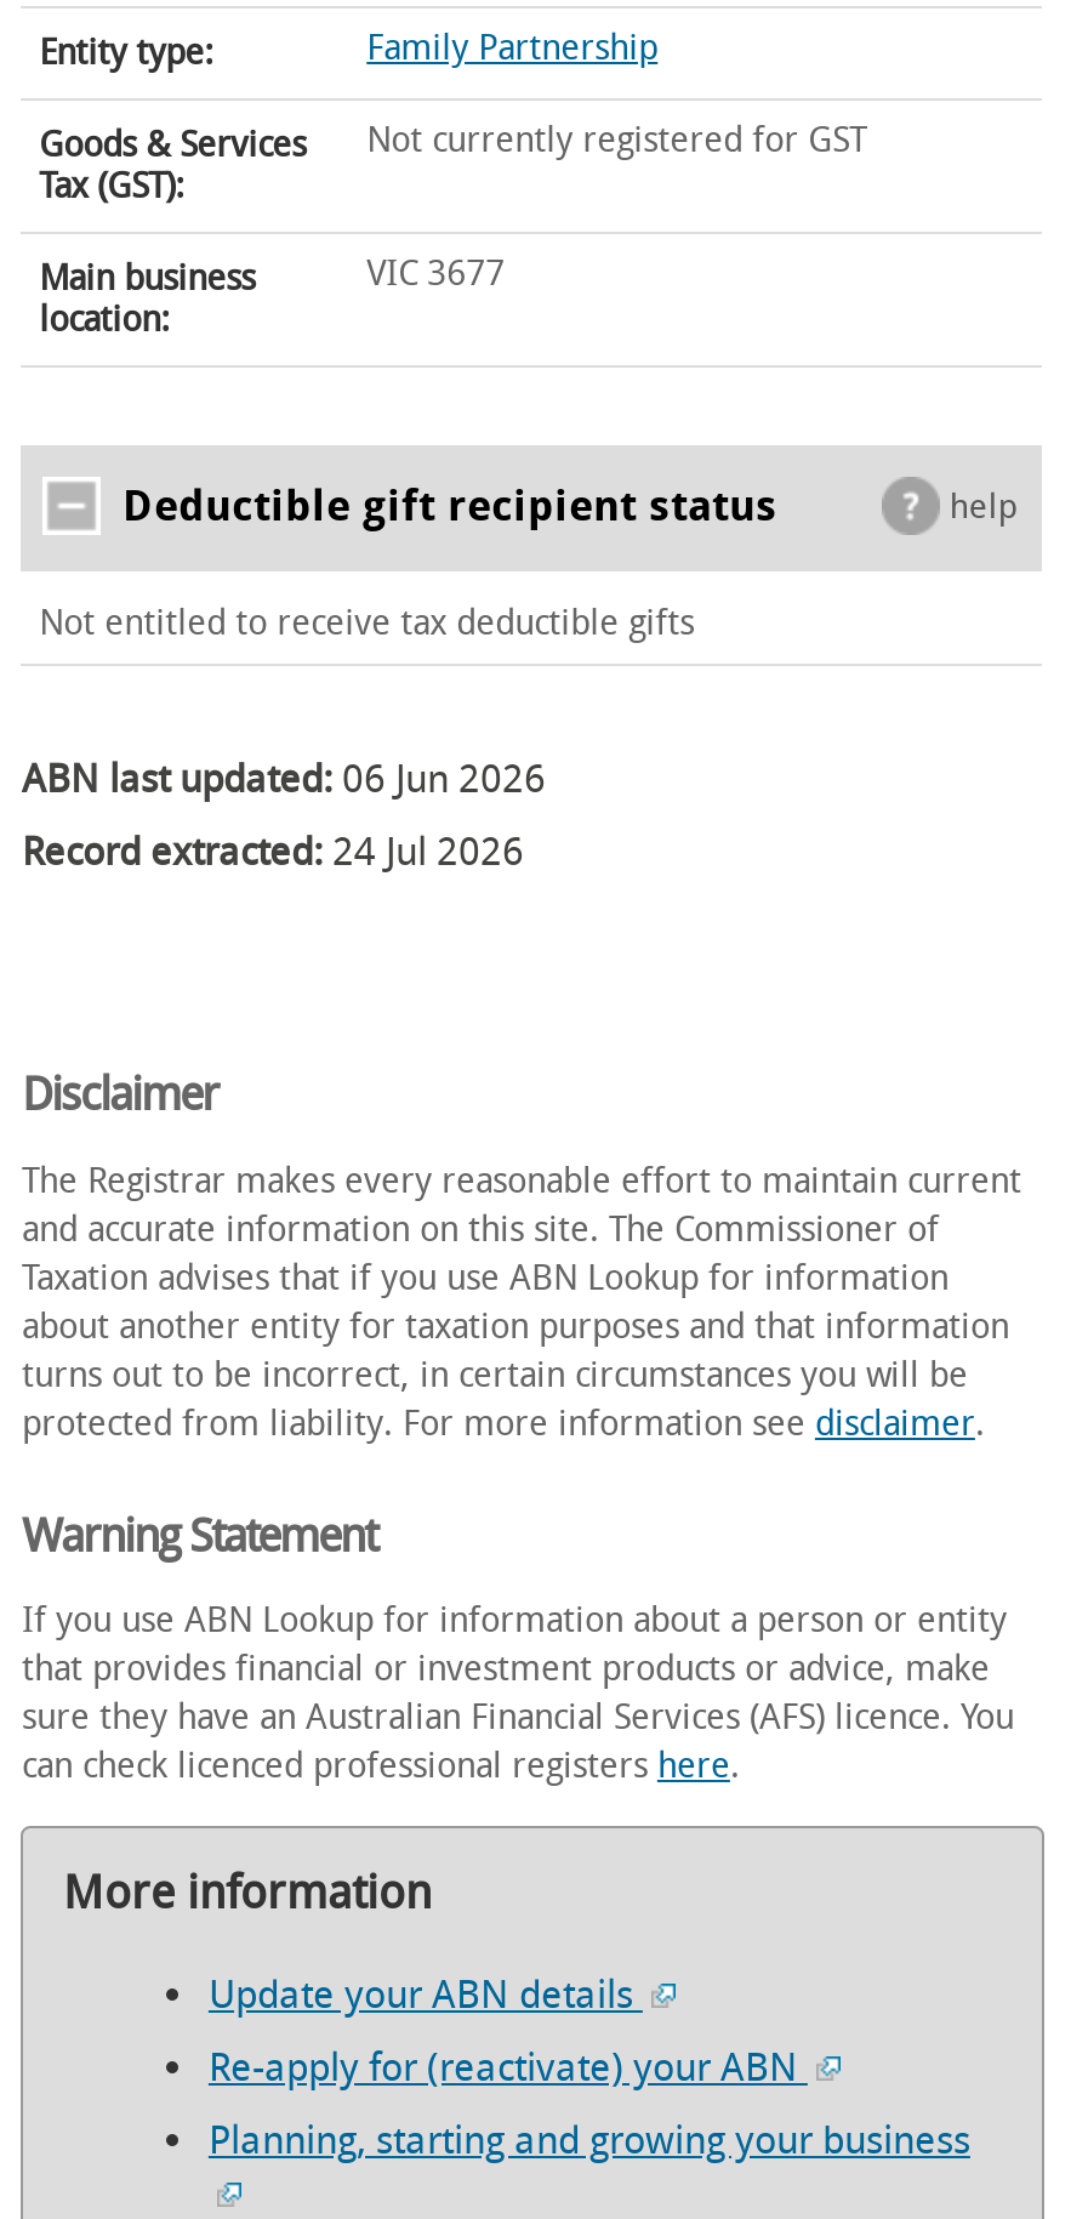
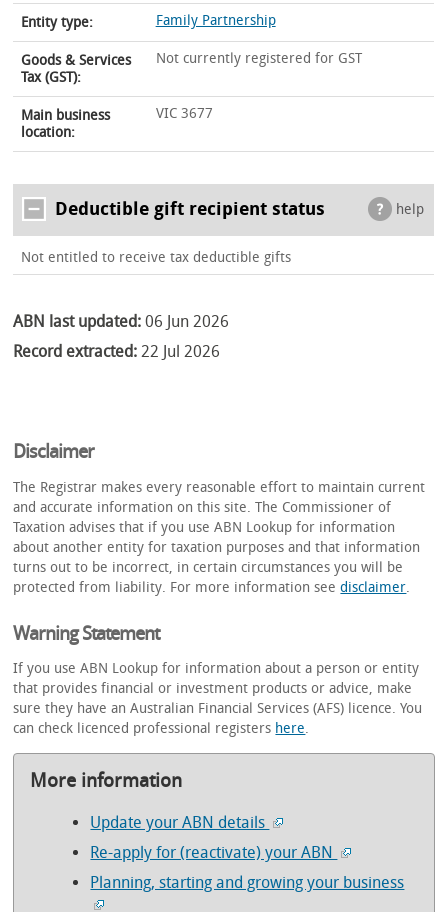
[22,828,524,874] Record extracted: 24 Jul 2026 -> [13,342,220,361] Record extracted: 22 Jul 2026

